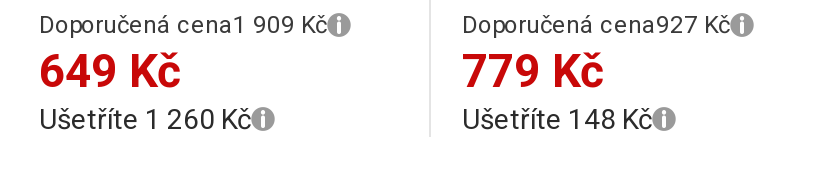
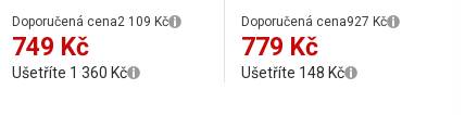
[39,11,327,39] Doporučená cena1 909 Kč -> [12,14,168,29] Doporučená cena2 109 Kč
[39,45,181,99] 649 Kč -> [12,33,89,62] 749 Kč
[39,103,251,135] Ušetříte 1 260 Kč -> [12,64,127,81] Ušetříte 1 360 Kč

